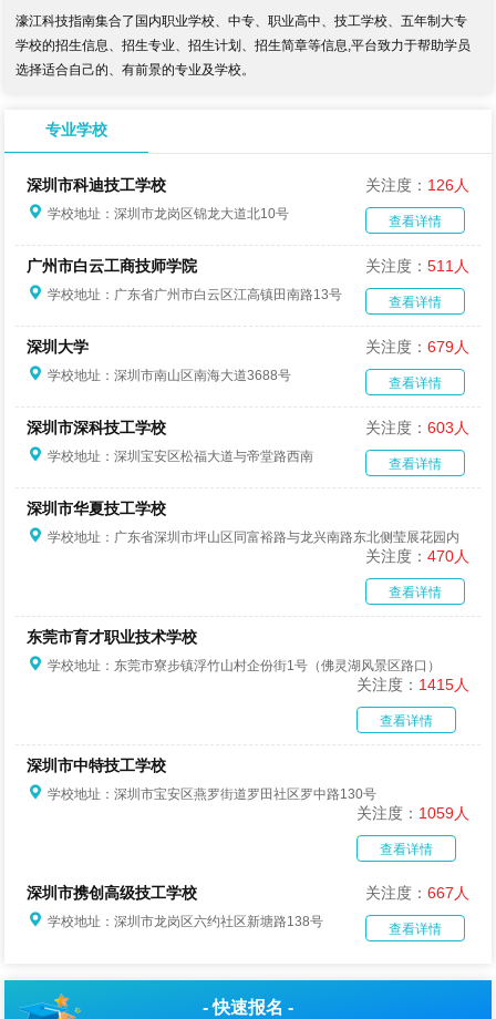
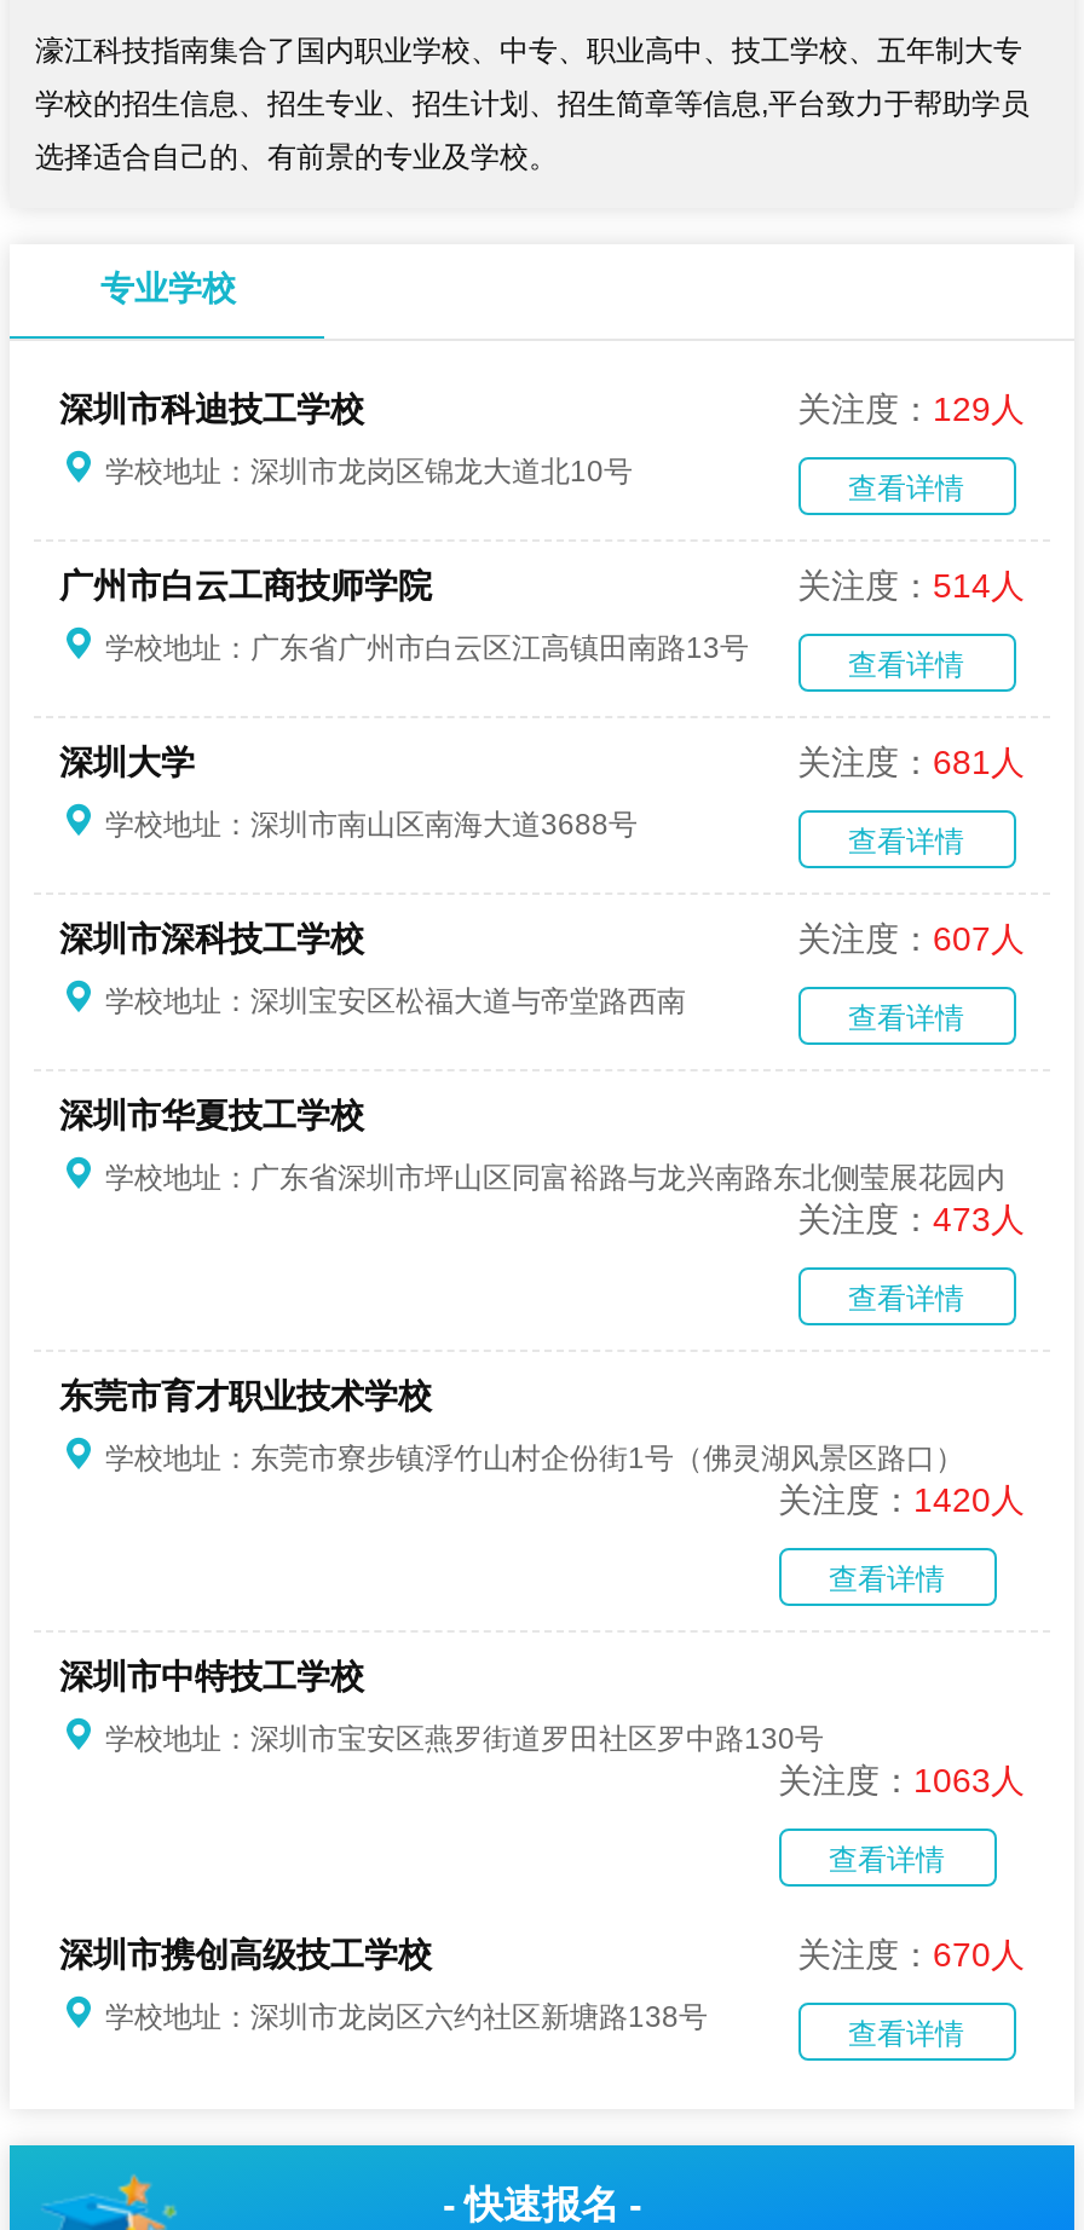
[365,176,469,194] 关注度：126人 -> [797,389,1025,428] 关注度：129人
[365,257,469,275] 关注度：511人 -> [797,566,1025,604] 关注度：514人
[365,338,469,355] 关注度：679人 -> [797,742,1025,781] 关注度：681人
[365,419,469,436] 关注度：603人 -> [797,919,1025,958] 关注度：607人
[365,547,469,565] 关注度：470人 -> [797,1199,1025,1238] 关注度：473人
[356,676,469,693] 关注度：1415人 -> [778,1480,1025,1519] 关注度：1420人
[356,804,469,822] 关注度：1059人 -> [778,1761,1025,1799] 关注度：1063人
[365,884,469,901] 关注度：667人 -> [797,1935,1025,1973] 关注度：670人

